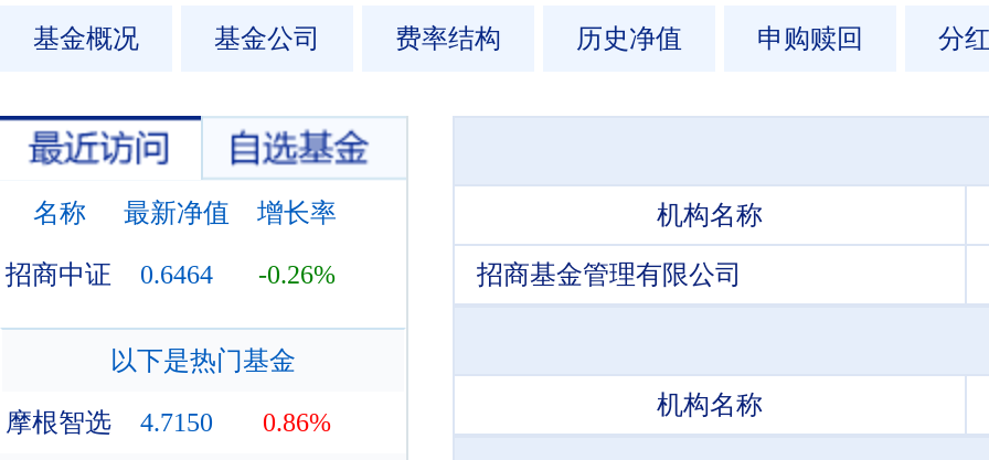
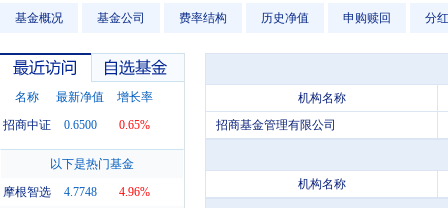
[140,259,213,290] 0.6464 -> [63,118,96,132] 0.6500
[258,259,336,290] -0.26% -> [119,118,150,132] 0.65%
[140,407,213,438] 4.7150 -> [63,185,96,199] 4.7748
[263,407,331,438] 0.86% -> [119,185,150,199] 4.96%

